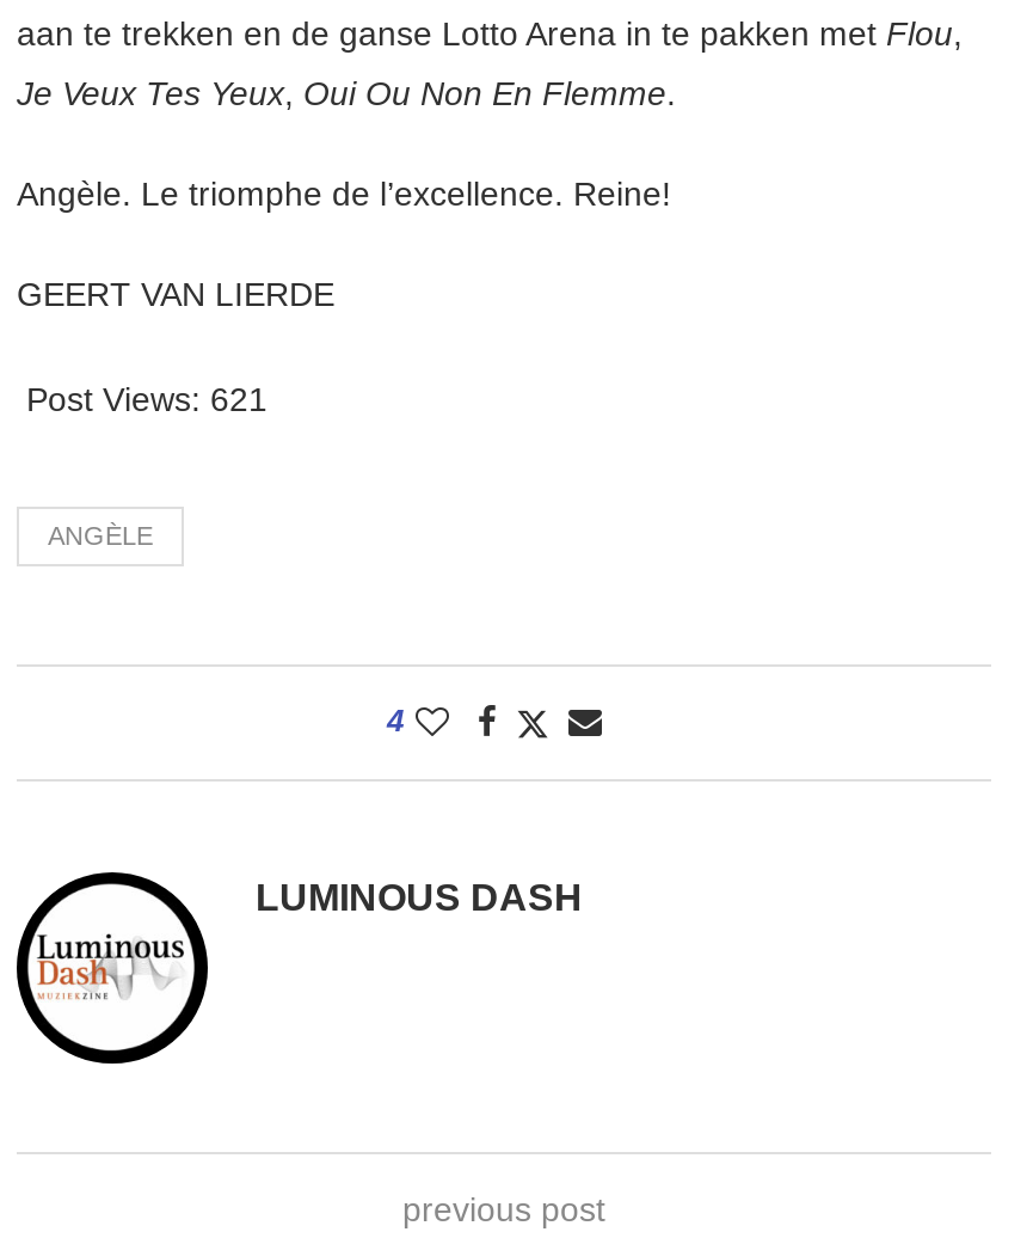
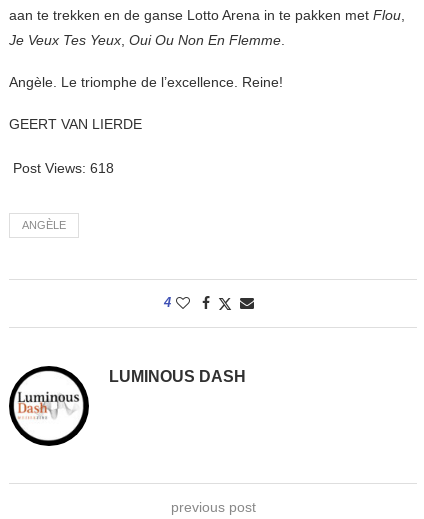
[26,380,268,418] Post Views: 621 -> [13,160,114,176] Post Views: 618

